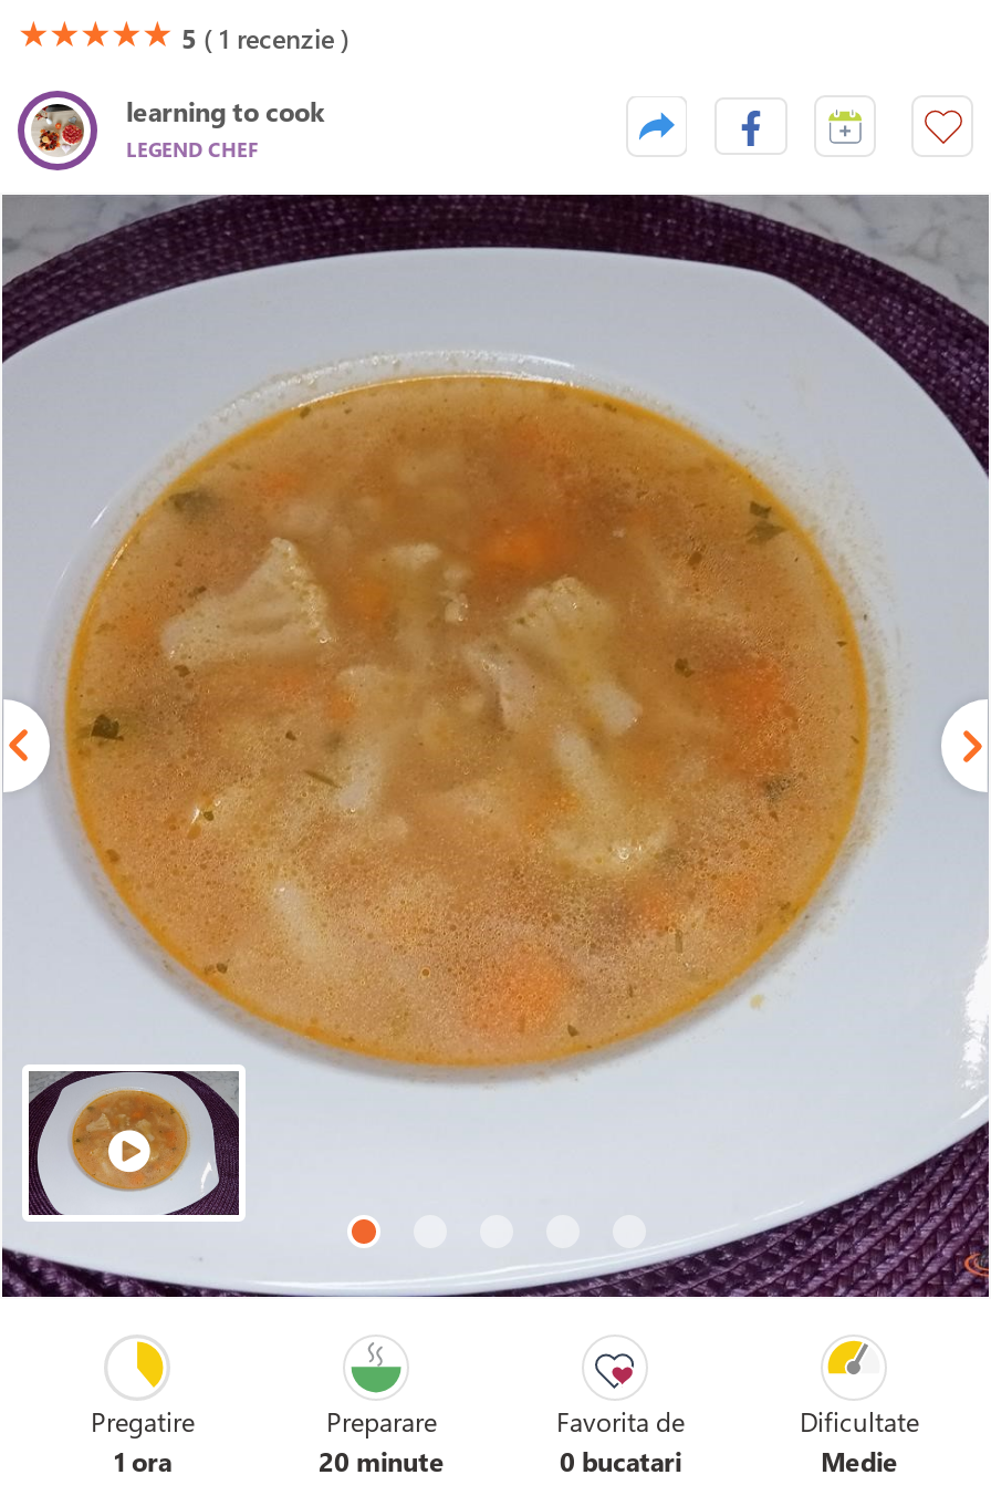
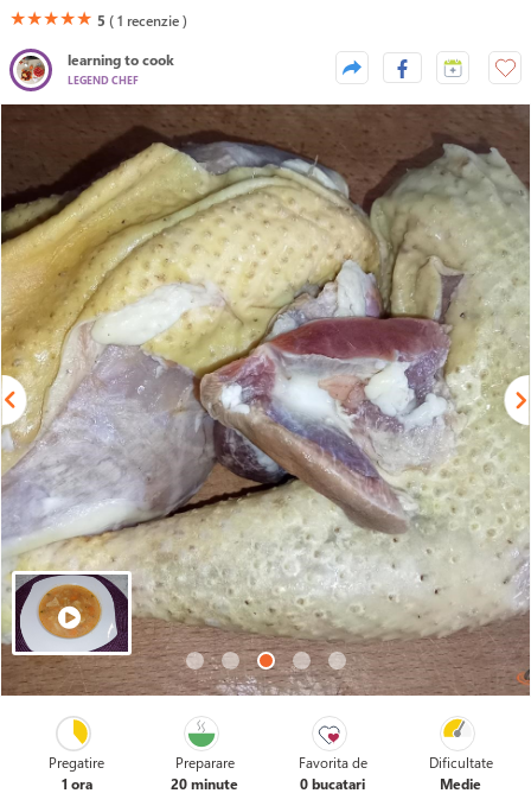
[7,193,984,1299] [image] -> [4,103,527,697] [image]

